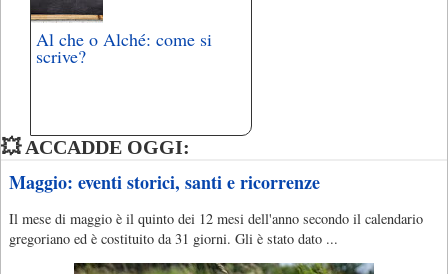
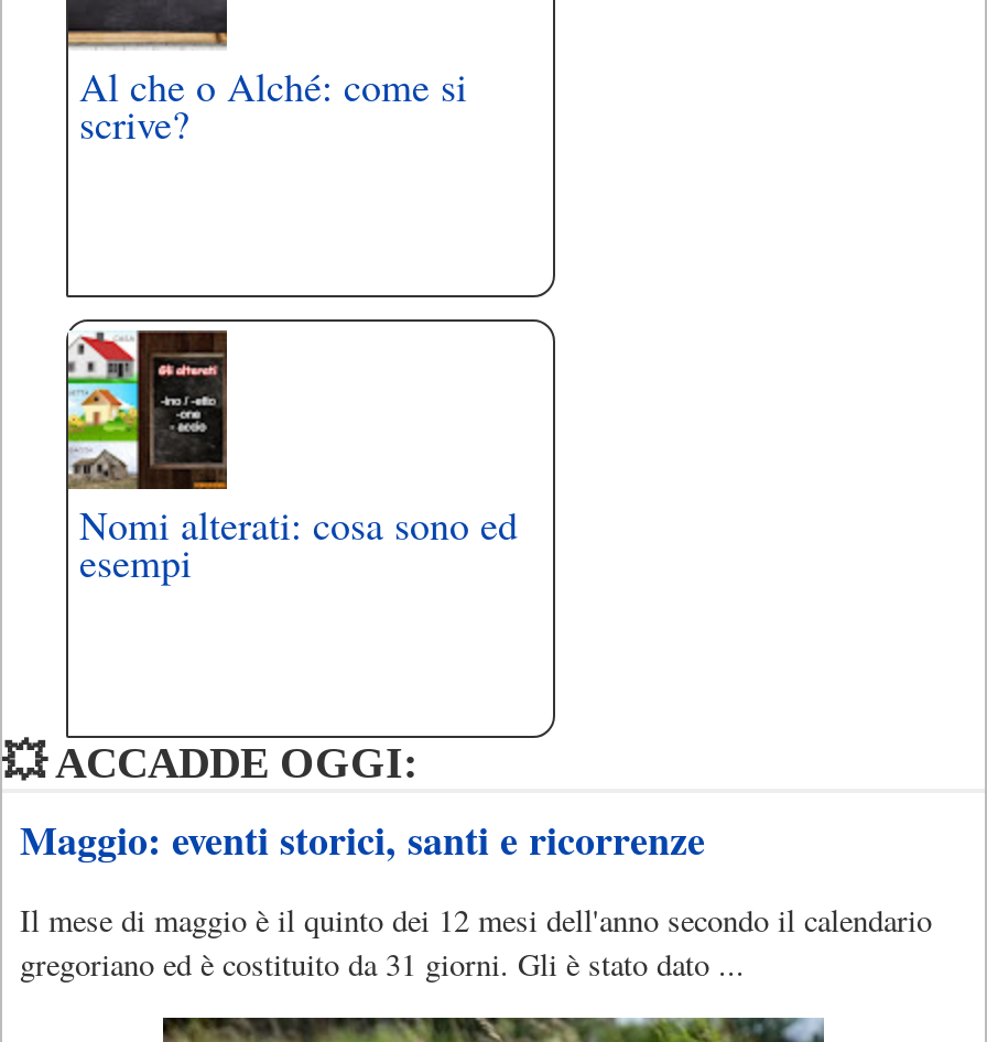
none -> [66,295,551,589] [image] | Nomi alterati: cosa sono ed | esempi

